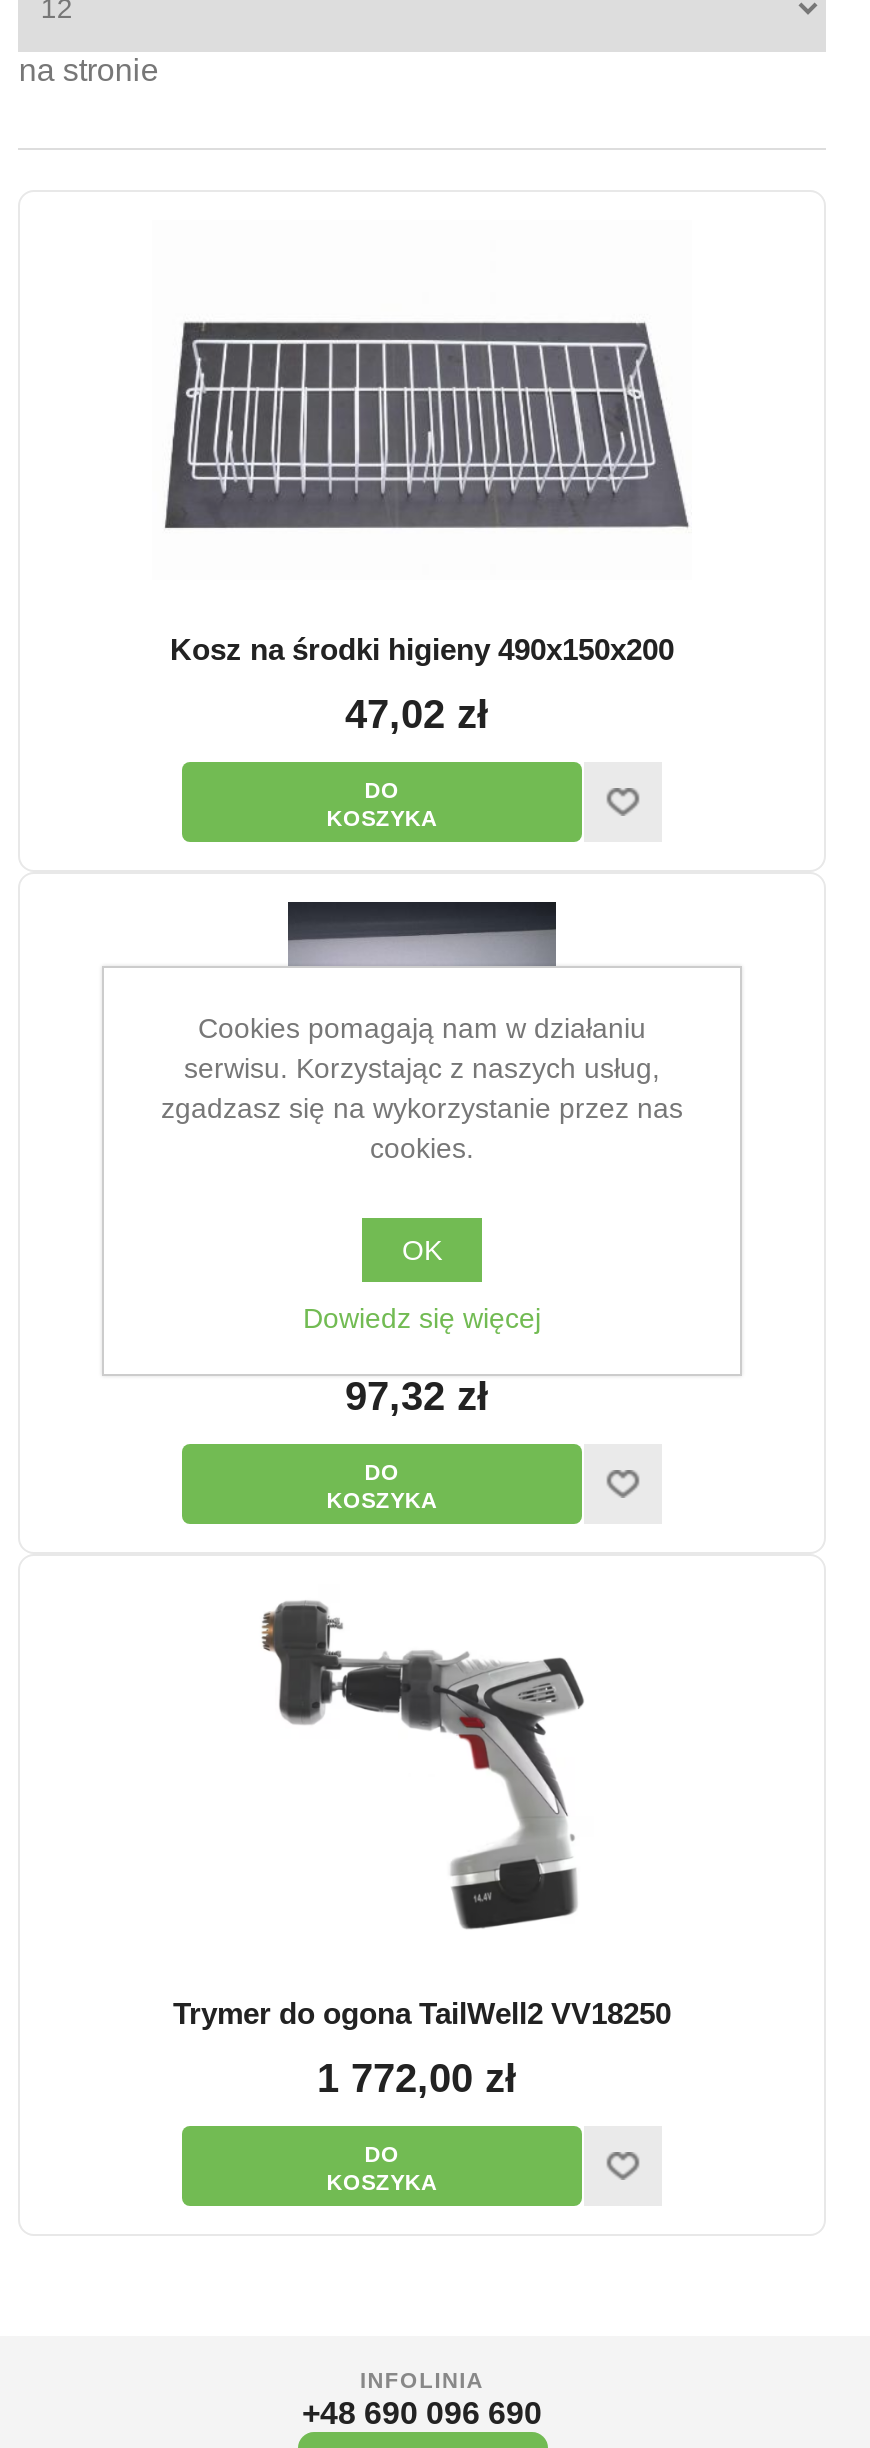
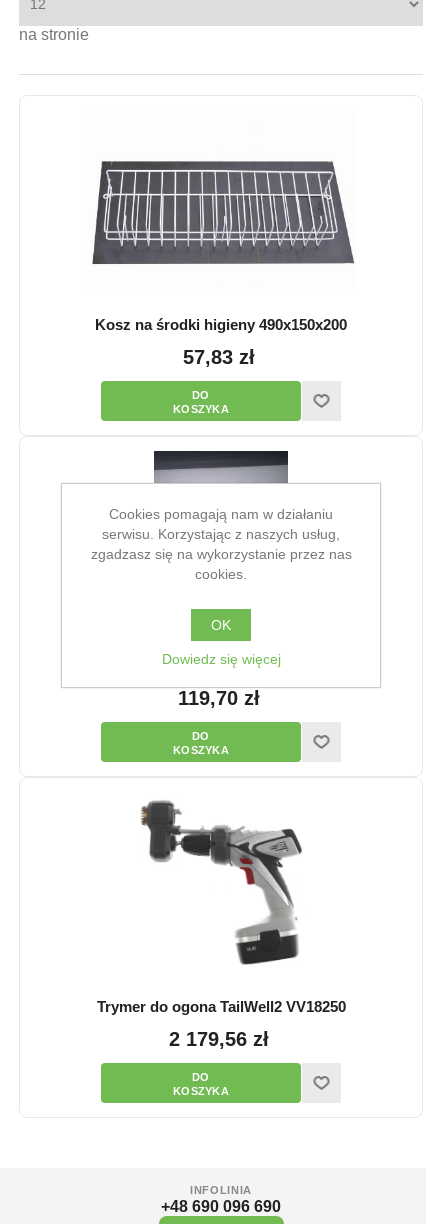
[345,692,489,736] 47,02 zł -> [182,346,254,368] 57,83 zł
[345,1374,489,1418] 97,32 zł -> [177,687,259,709] 119,70 zł
[317,2056,517,2100] 1 772,00 zł -> [168,1028,268,1050] 2 179,56 zł

